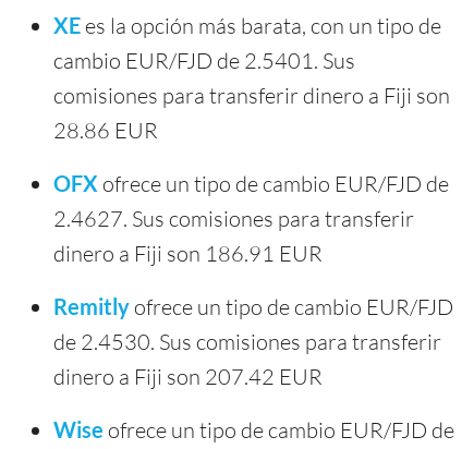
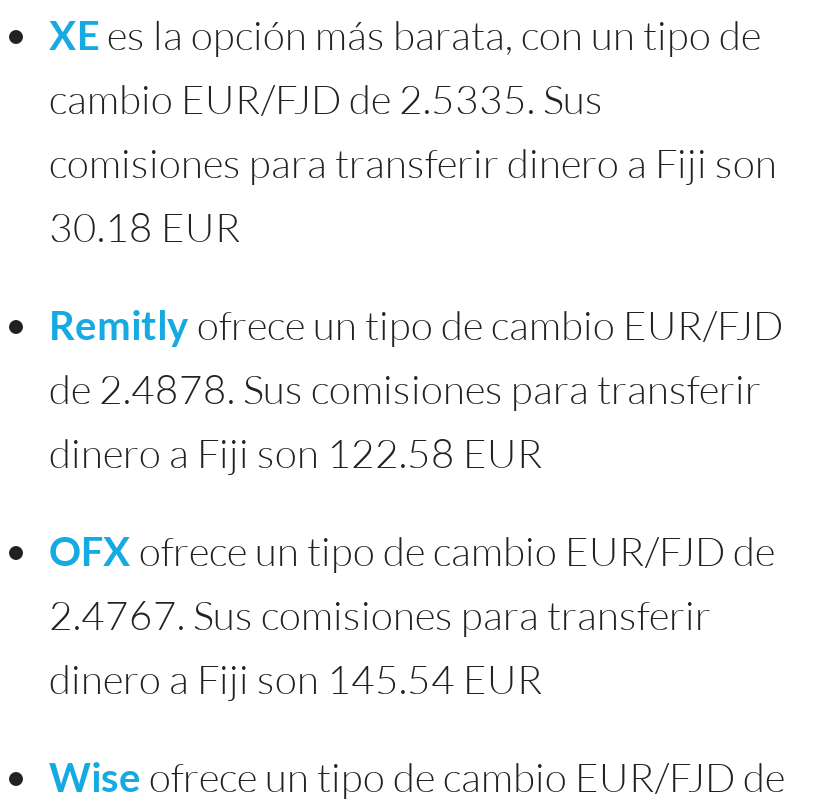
[53,47,355,74] cambio EUR/FJD de 2.5401. Sus -> [49,75,603,125] cambio EUR/FJD de 2.5335. Sus
[53,117,158,144] 28.86 EUR -> [49,203,761,479] 30.18 EUR | de 2.4878. Sus comisiones para transferir | dinero a Fiji son 122.58 EUR
moved [53,170,449,198] -> [49,527,775,577]: OFX ofrece un tipo de cambio EUR/FJD de
[53,205,441,390] 2.4627. Sus comisiones para transferir | dinero a Fiji son 186.91 EUR | de 2.4530. Sus comisiones para transferir | dinero a Fiji son 207.42 EUR -> [49,591,711,705] 2.4767. Sus comisiones para transferir | dinero a Fiji son 145.54 EUR
moved [53,293,453,321] -> [49,301,783,351]: Remitly ofrece un tipo de cambio EUR/FJD

